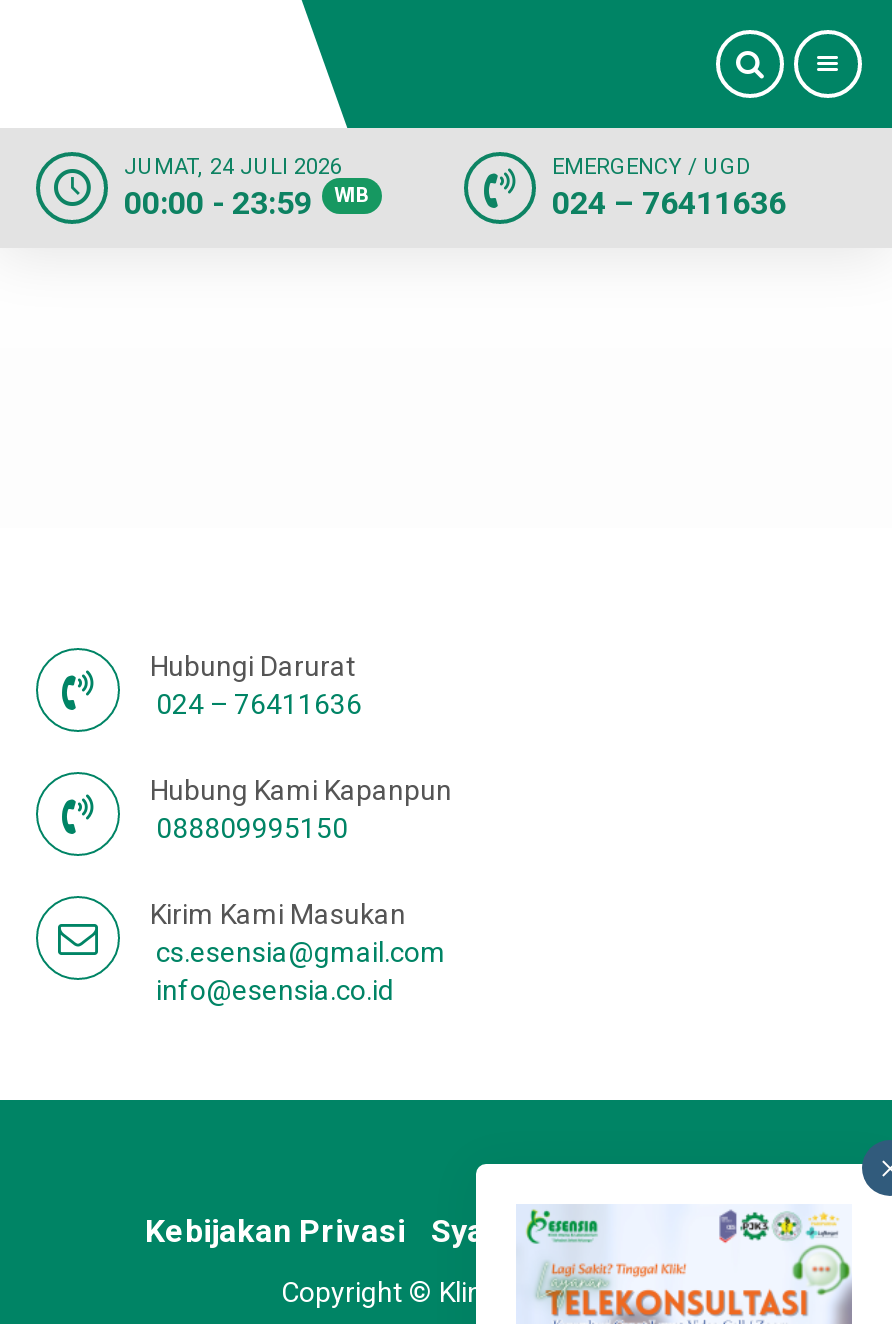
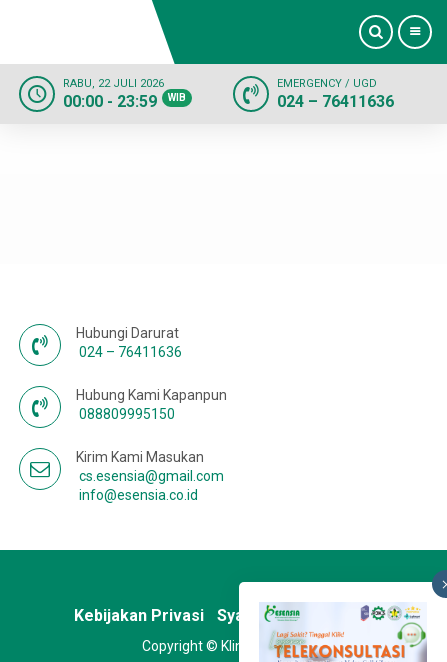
[124,154,342,180] JUMAT, 24 JULI 2026 -> [63,77,164,90] RABU, 22 JULI 2026

